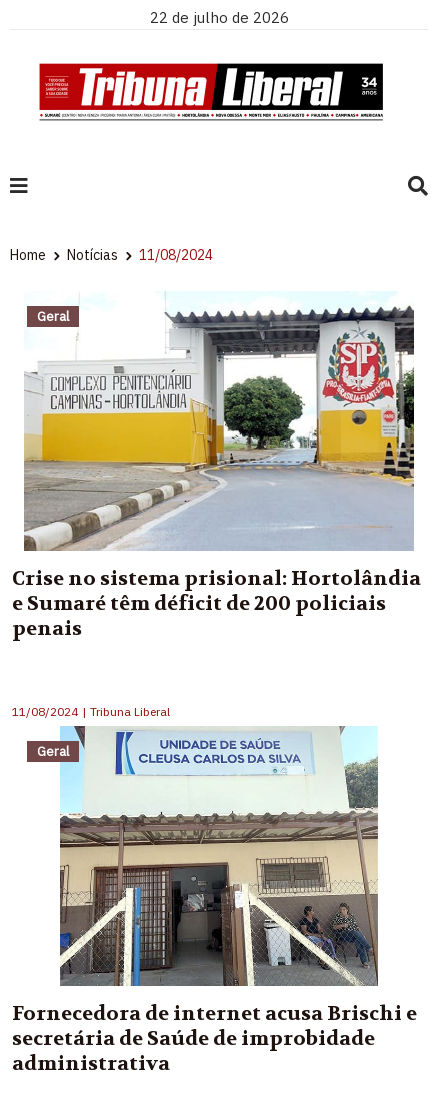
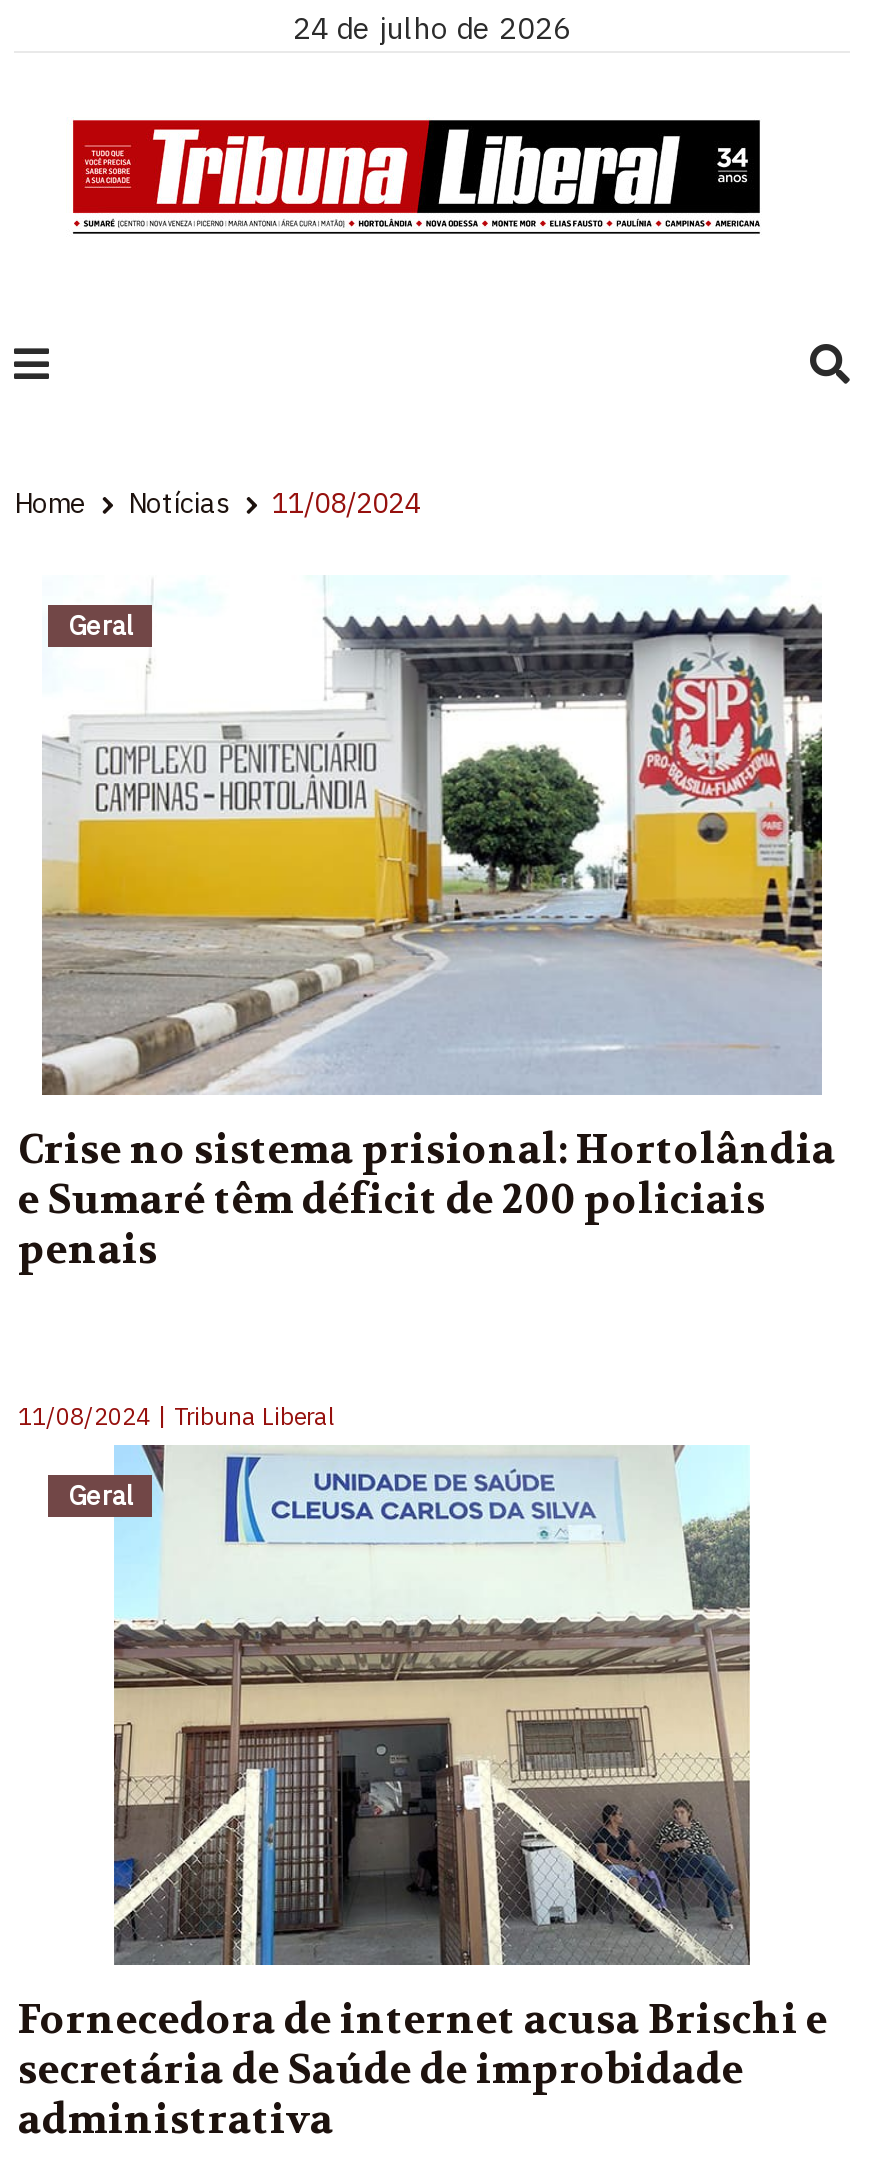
[149,8,288,27] 22 de julho de 2026 -> [293,9,571,47] 24 de julho de 2026

